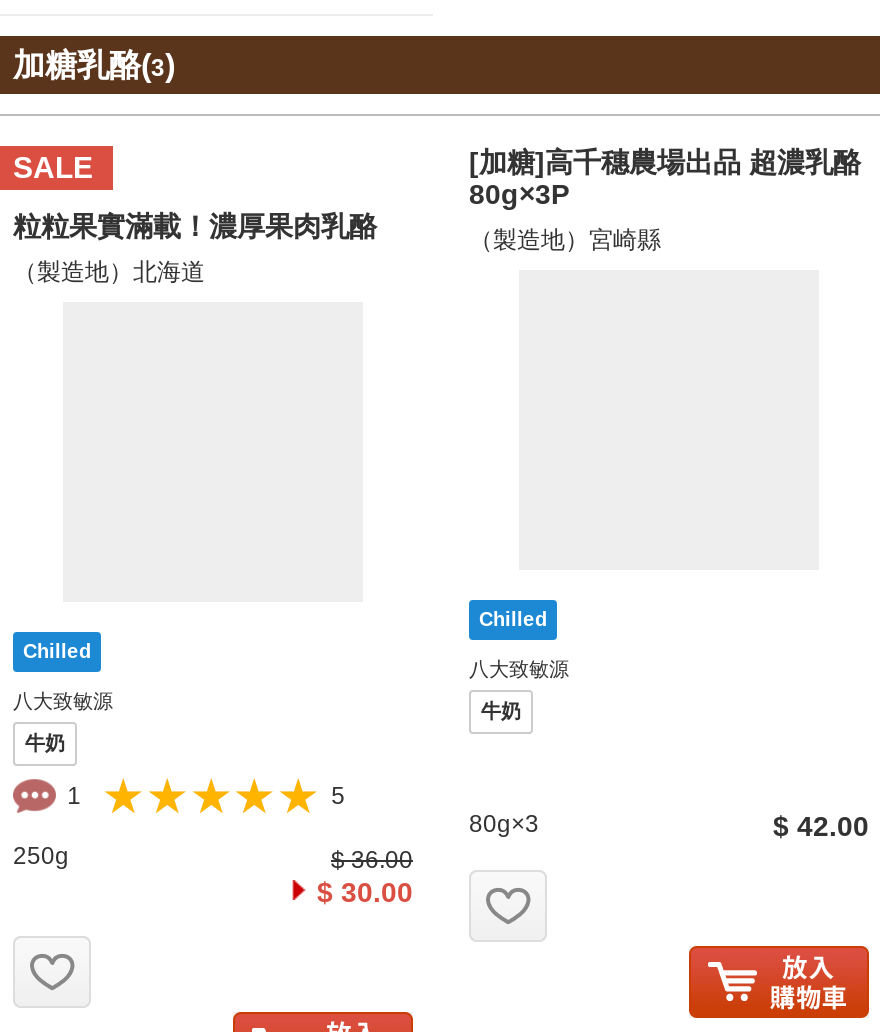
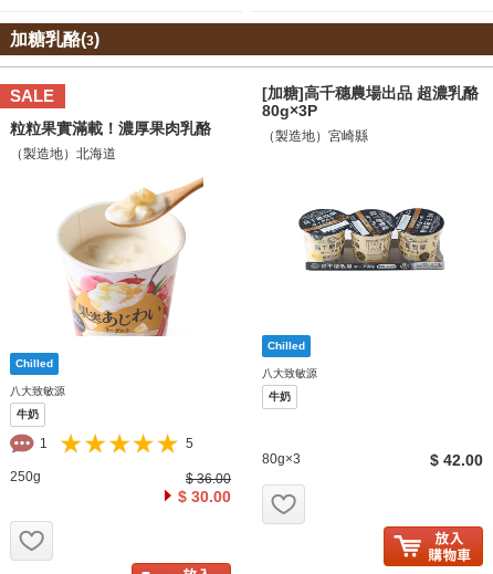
none -> [59,178,204,337] [image]
none -> [298,208,445,271] [image]

